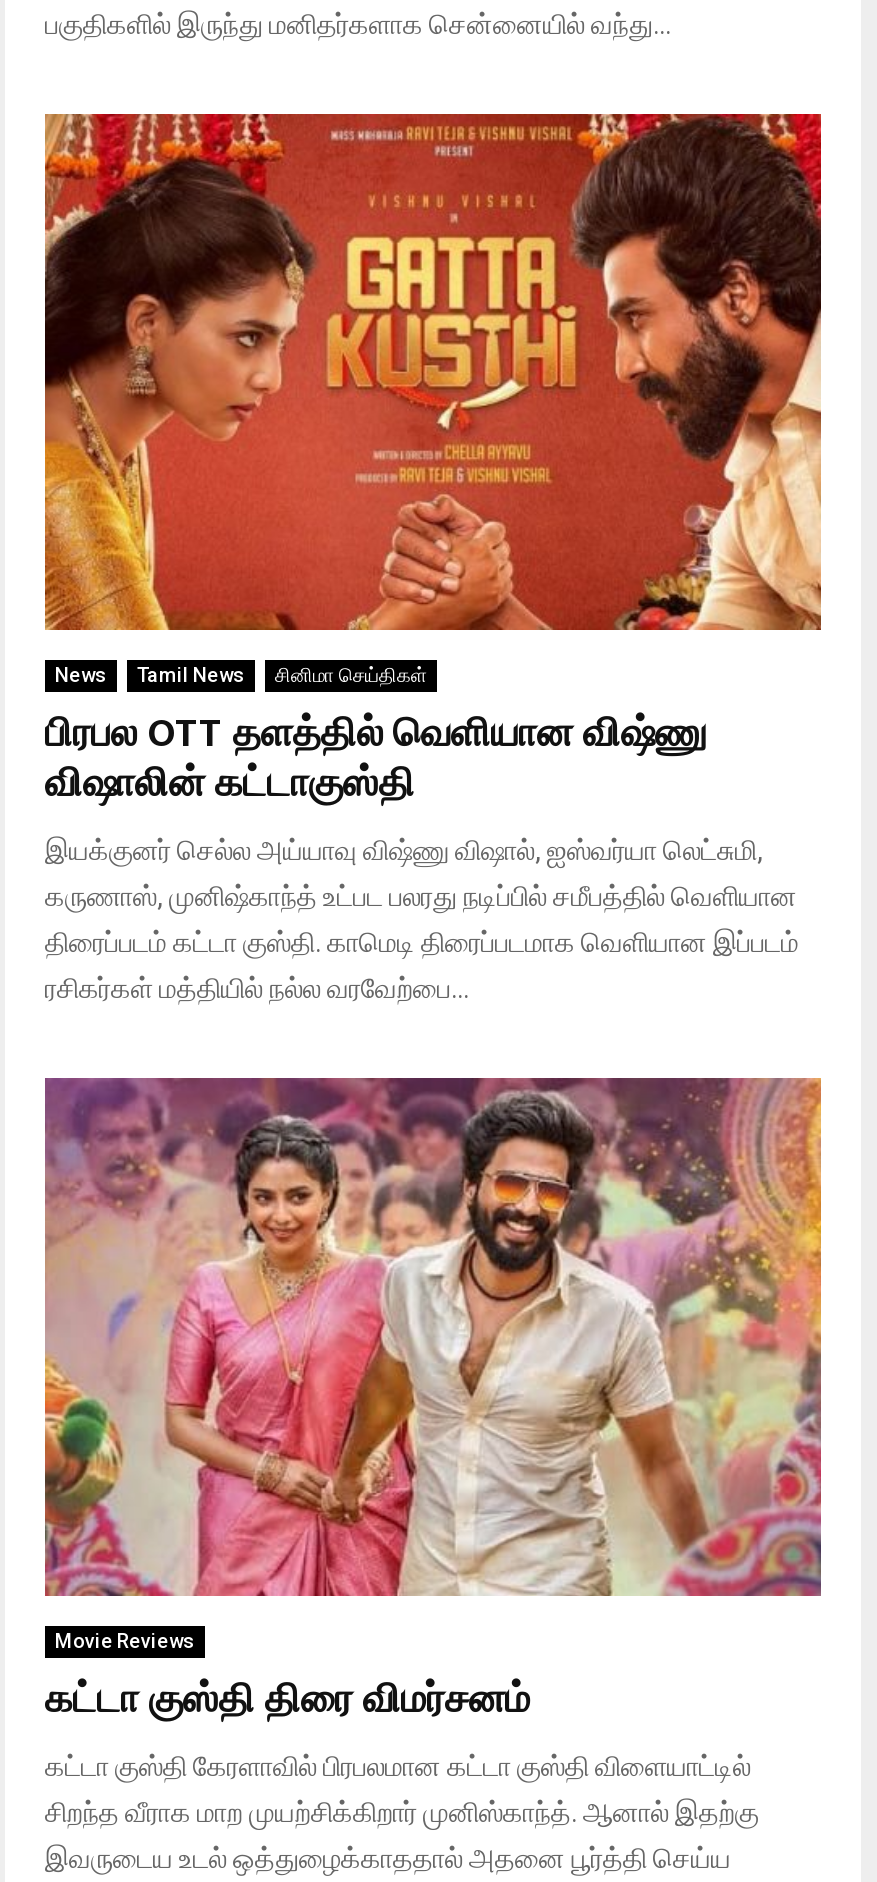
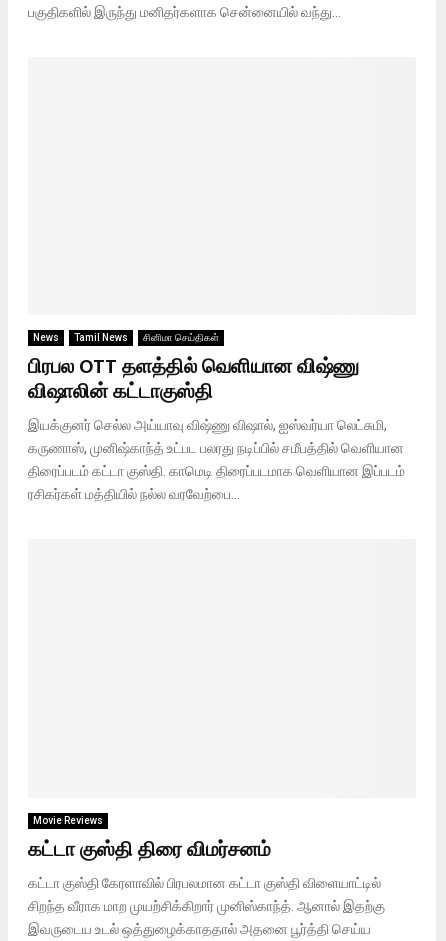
[43,112,823,632] [image] -> none
[43,1076,823,1598] [image] -> none

